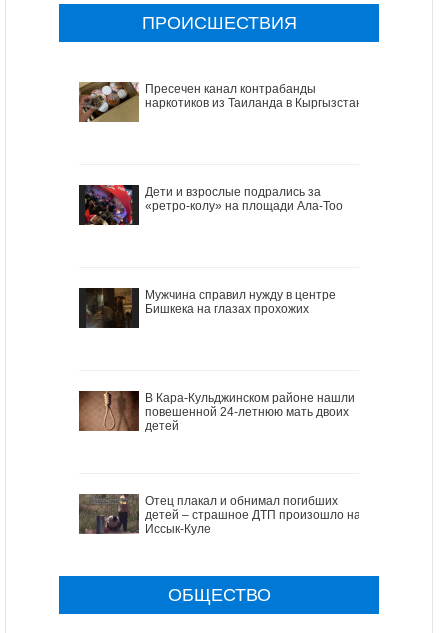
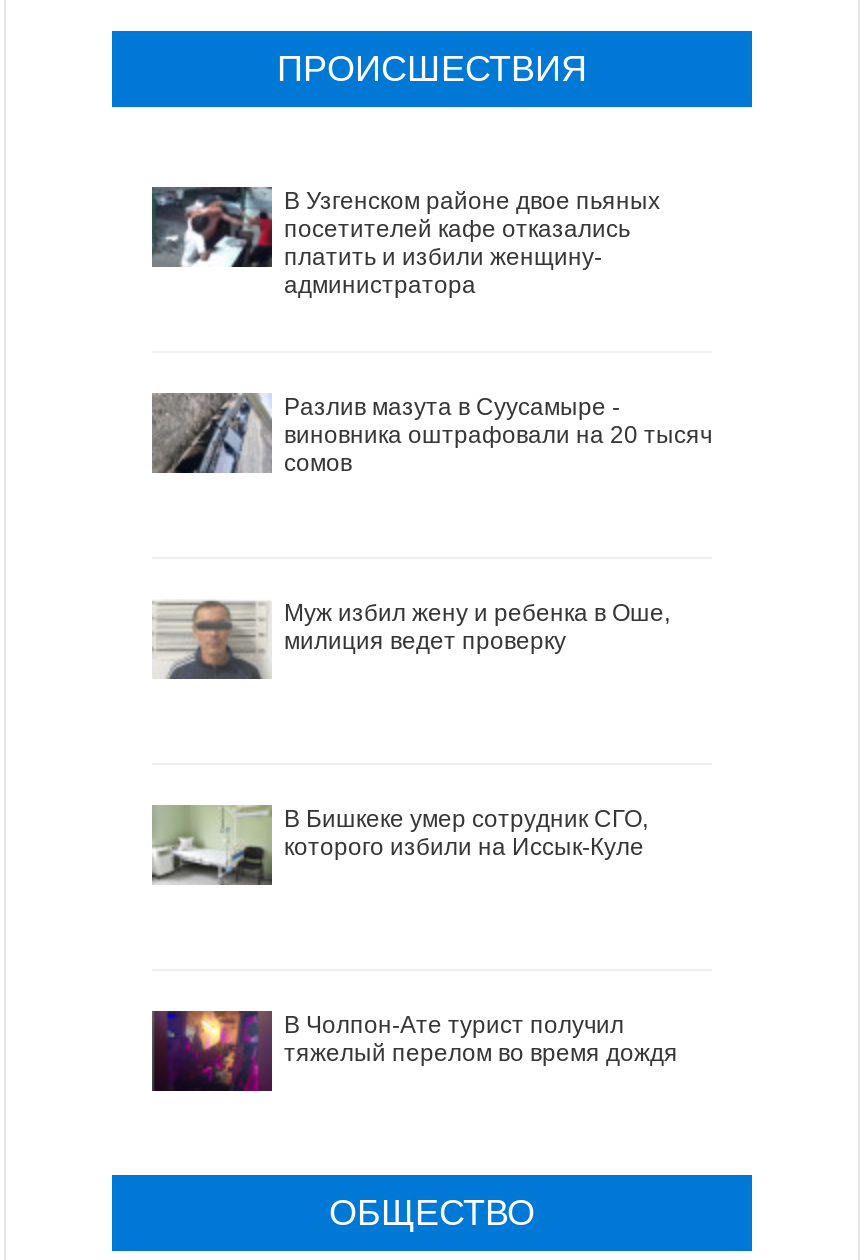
[78,82,363,123] [image] | Пресечен канал контрабанды | наркотиков из Таиланда в Кыргызстан -> [150,187,660,299] [image] | В Узгенском районе двое пьяных | посетителей кафе отказались | платить и избили женщину- | администратора
[79,184,343,226] [image] | Дети и взрослые подрались за | «ретро-колу» на площади Ала-Тоо -> [152,391,712,477] [image] | Разлив мазута в Суусамыре - | виновника оштрафовали на 20 тысяч | сомов
[78,287,336,329] [image] | Мужчина справил нужду в центре | Бишкека на глазах прохожих -> [152,599,670,679] [image] | Муж избил жену и ребенка в Оше, | милиция ведет проверку
[78,391,355,433] [image] | В Кара-Кульджинском районе нашли | повешенной 24-летнюю мать двоих | детей -> [152,805,648,885] [image] | В Бишкеке умер сотрудник СГО, | которого избили на Иссык-Куле
[79,493,361,536] [image] | Отец плакал и обнимал погибших | детей – страшное ДТП произошло на | Иссык-Куле -> [154,1009,678,1093] [image] | В Чолпон-Ате турист получил | тяжелый перелом во время дождя

